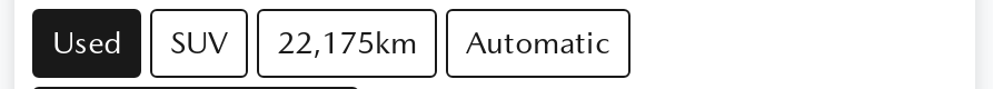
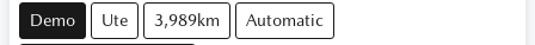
[52,25,417,61] Used | SUV | 22,175km -> [30,11,220,30] Demo | Ute | 3,989km

